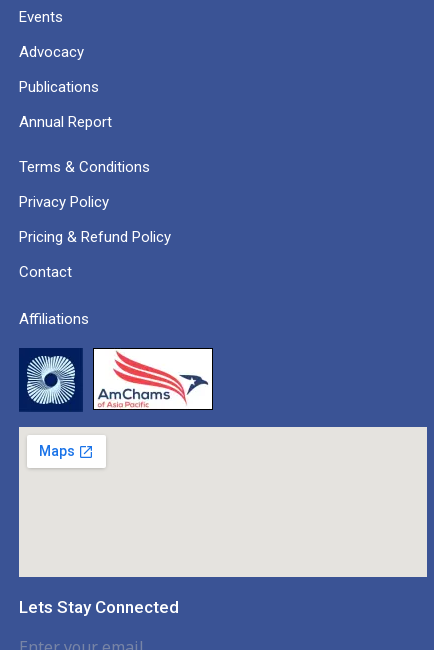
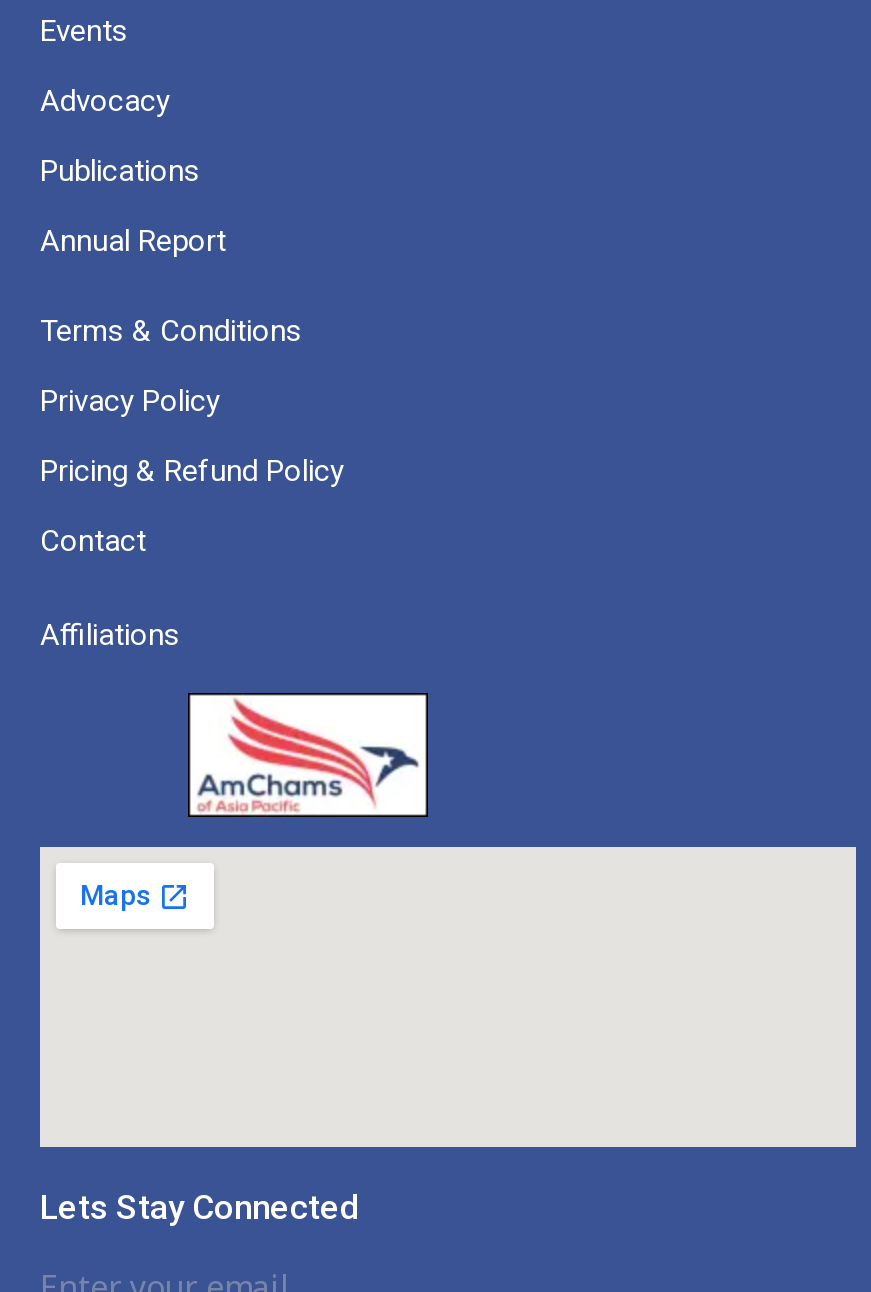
[19,348,83,412] [image] -> none

